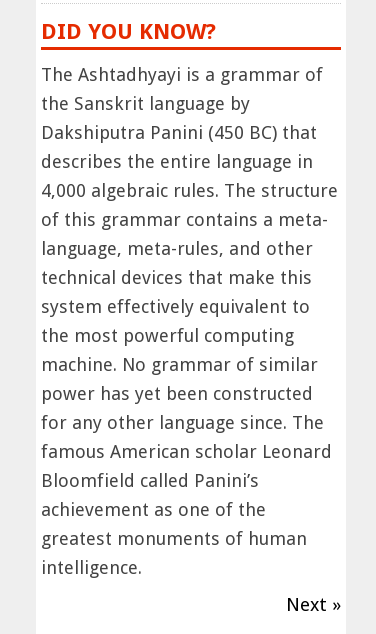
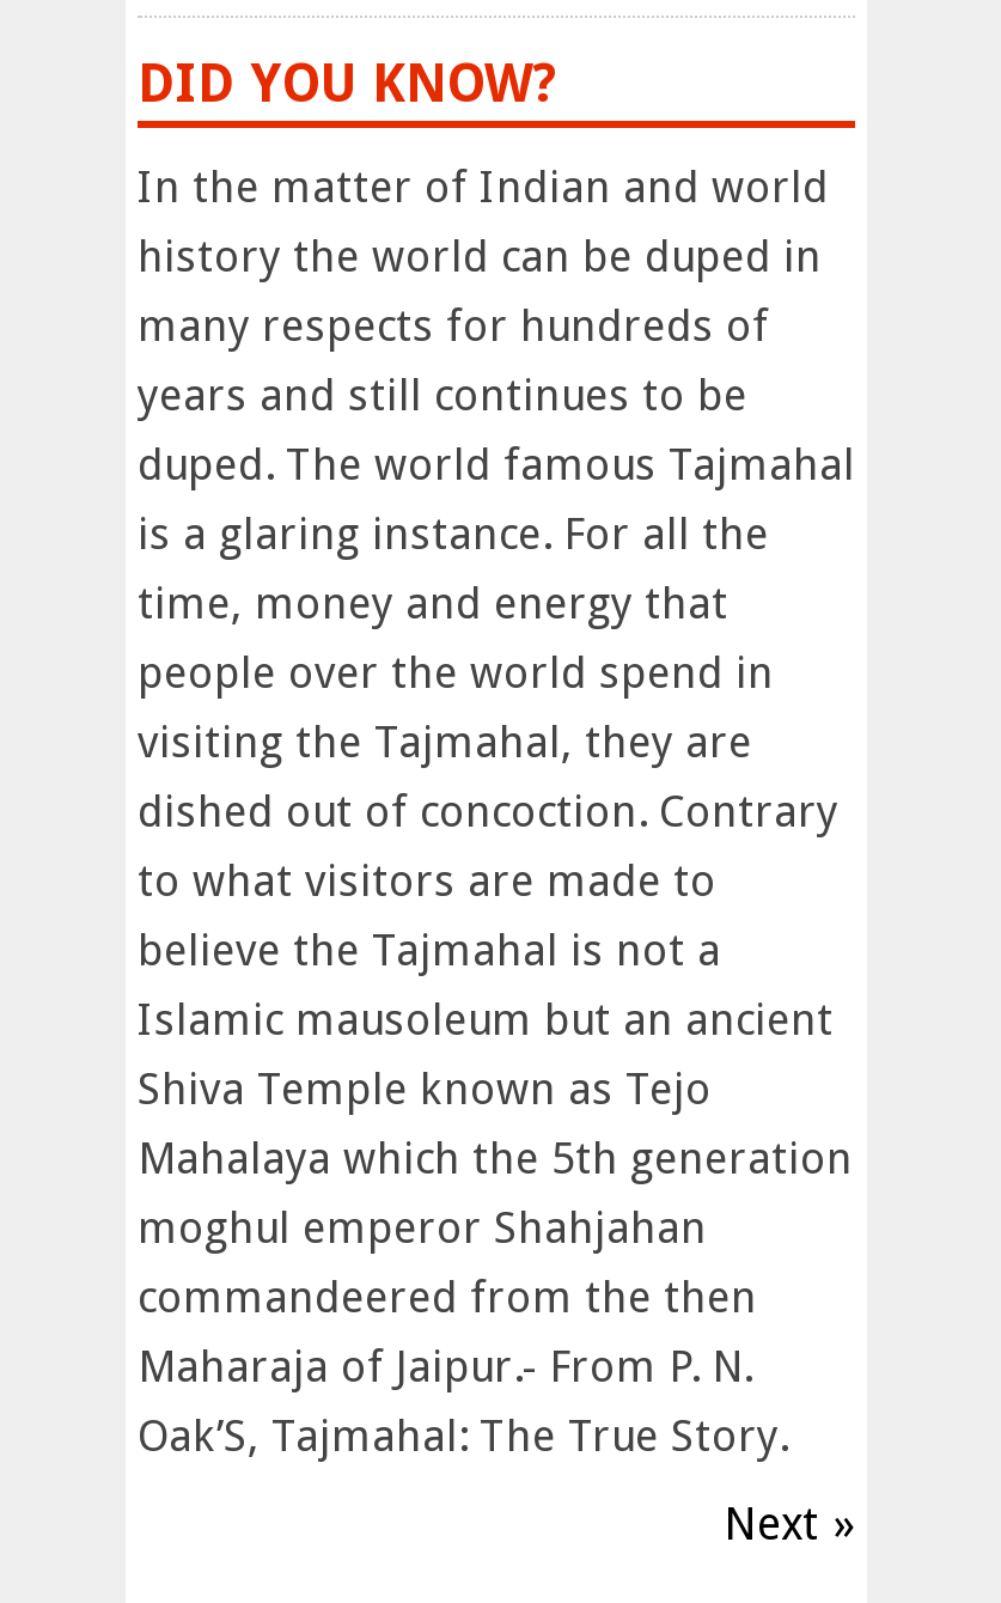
[41,64,338,578] The Ashtadhyayi is a grammar of | the Sanskrit language by | Dakshiputra Panini (450 BC) that | describes the entire language in | 4,000 algebraic rules. The structure | of this grammar contains a meta- | language, meta-rules, and other | technical devices that make this | system effectively equivalent to | the most powerful computing | machine. No grammar of similar | power has yet been constructed | for any other language since. The | famous American scholar Leonard | Bloomfield called Panini’s | achievement as one of the | greatest monuments of human | intelligence. -> [138,162,855,1461] In the matter of Indian and world | history the world can be duped in | many respects for hundreds of | years and still continues to be | duped. The world famous Tajmahal | is a glaring instance. For all the | time, money and energy that | people over the world spend in | visiting the Tajmahal, they are | dished out of concoction. Contrary | to what visitors are made to | believe the Tajmahal is not a | Islamic mausoleum but an ancient | Shiva Temple known as Tejo | Mahalaya which the 5th generation | moghul emperor Shahjahan | commandeered from the then | Maharaja of Jaipur.- From P. N. | Oak’S, Tajmahal: The True Story.

